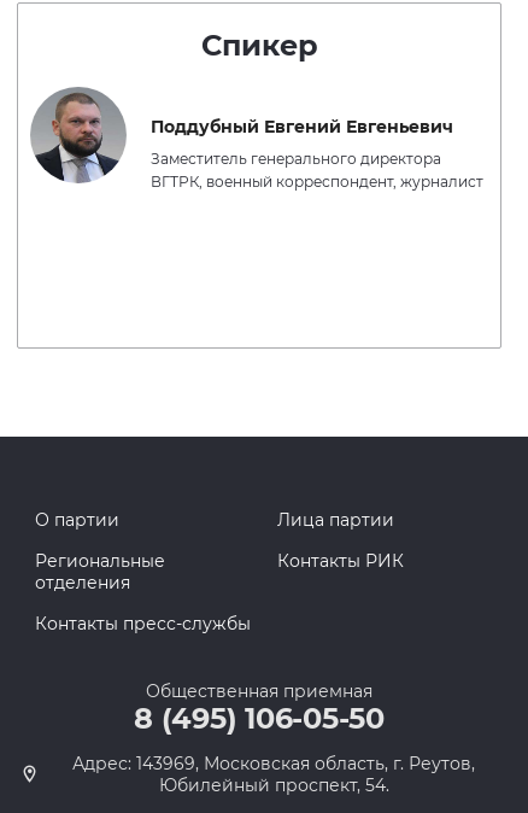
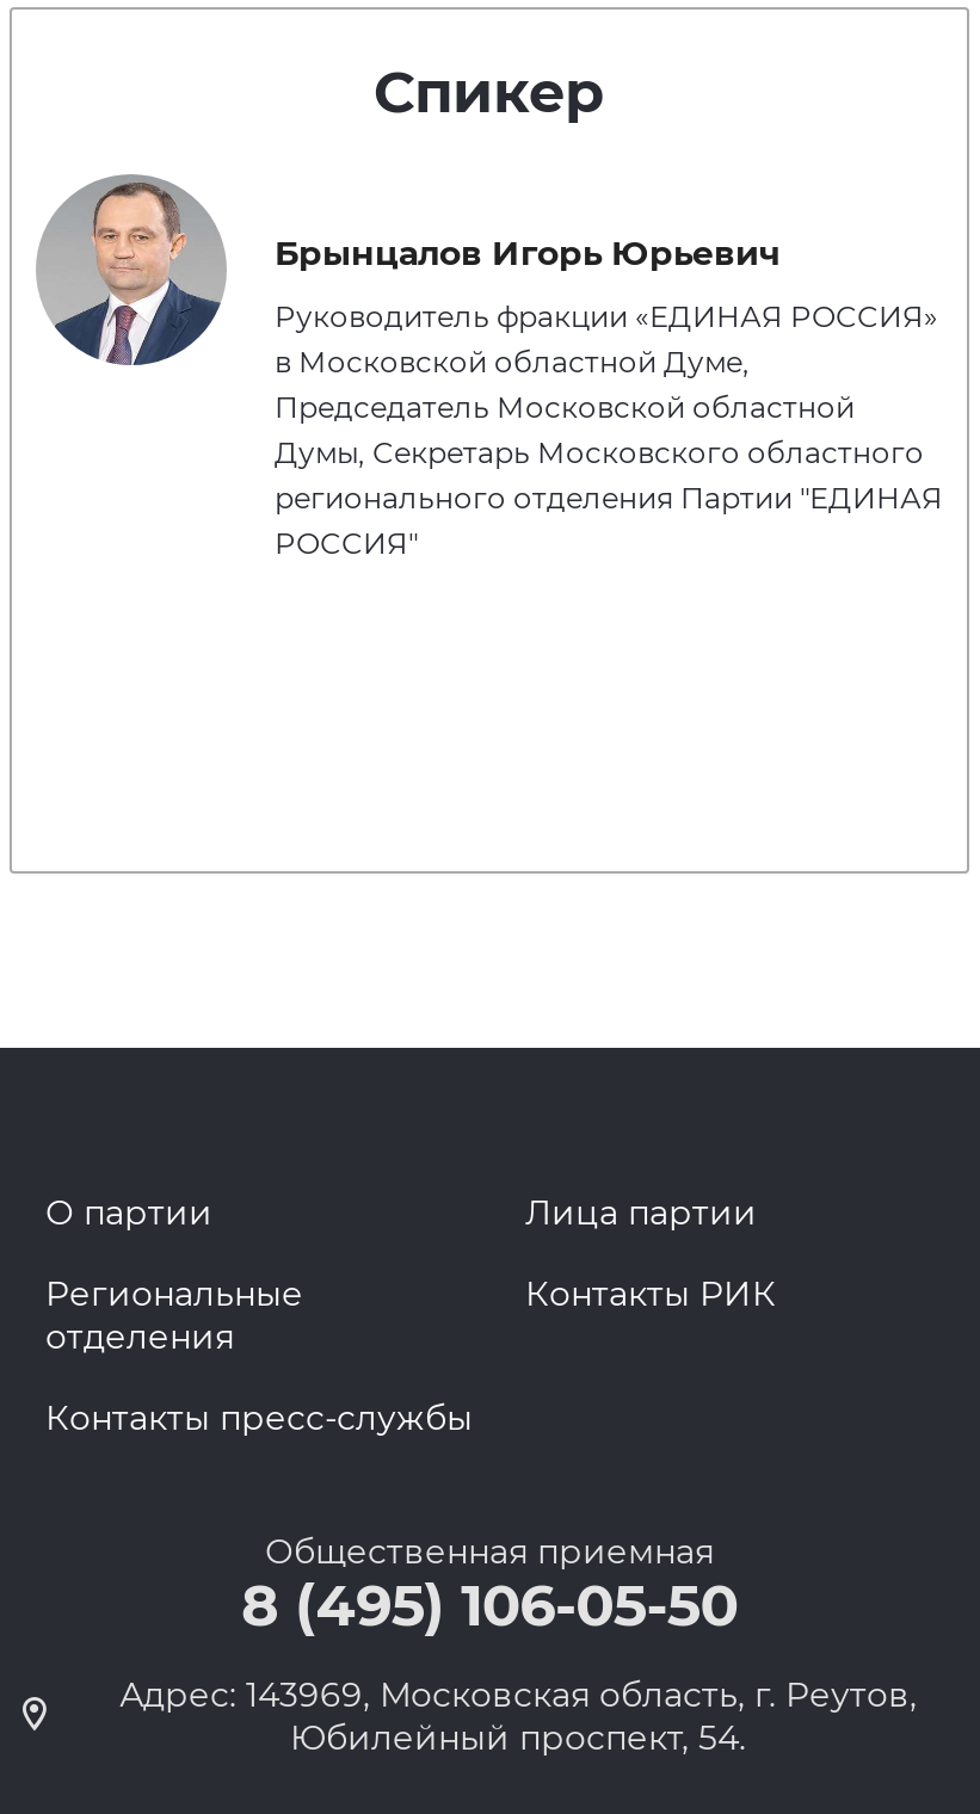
[35,94,453,182] [image] | Поддубный Евгений Евгеньевич -> [50,186,781,365] [image] | Брынцалов Игорь Юрьевич
[151,150,483,191] Заместитель генерального директора | ВГТРК, военный корреспондент, журналист -> [275,298,943,561] Руководитель фракции «ЕДИНАЯ РОССИЯ» | в Московской областной Думе, | Председатель Московской областной | Думы, Секретарь Московского областного | регионального отделения Партии "ЕДИНАЯ | РОССИЯ"

